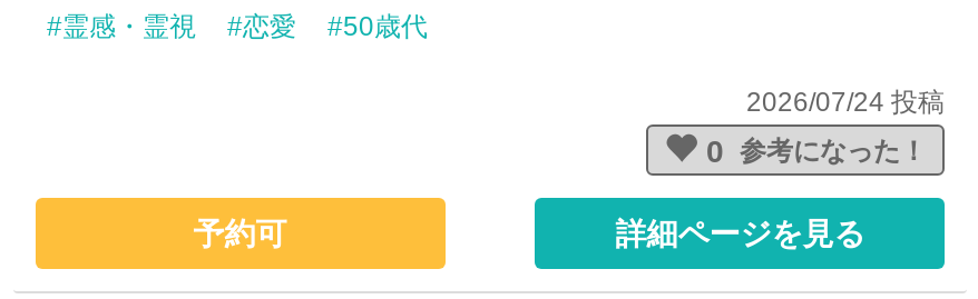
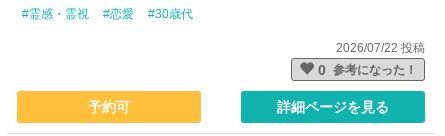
[327,12,428,43] #50歳代 -> [148,7,193,21] #30歳代
[746,88,945,119] 2026/07/24 投稿 -> [336,41,425,55] 2026/07/22 投稿

